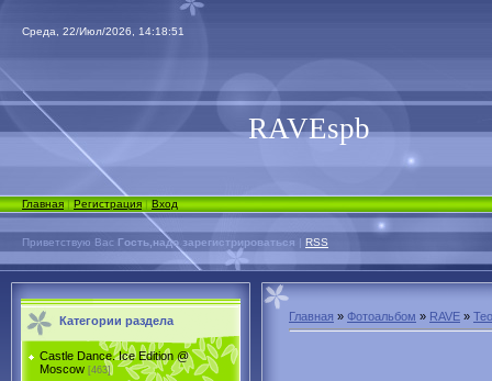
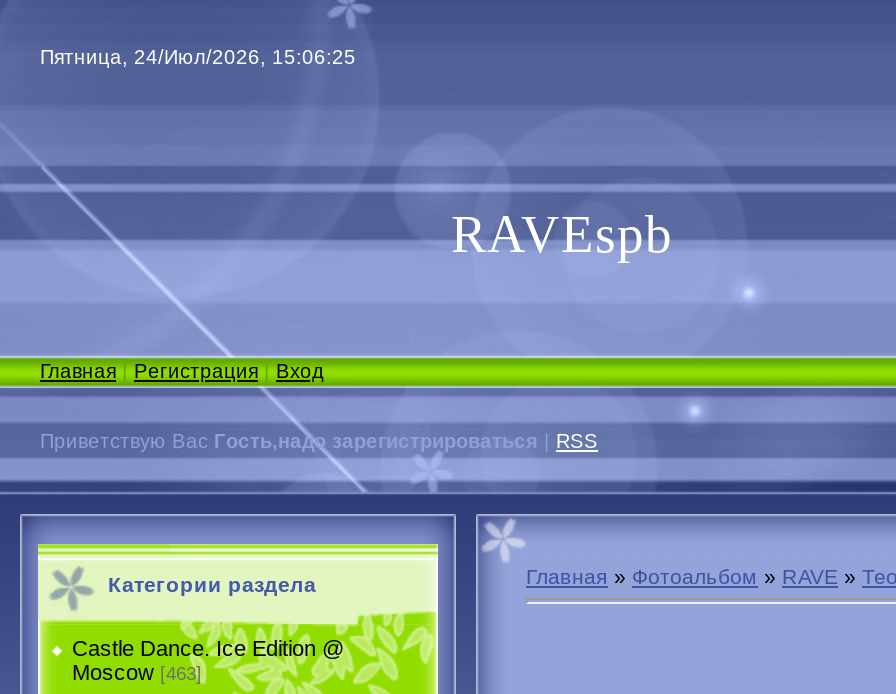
[22,25,185,37] Среда, 22/Июл/2026, 14:18:51 -> [40,46,356,68] Пятница, 24/Июл/2026, 15:06:25

